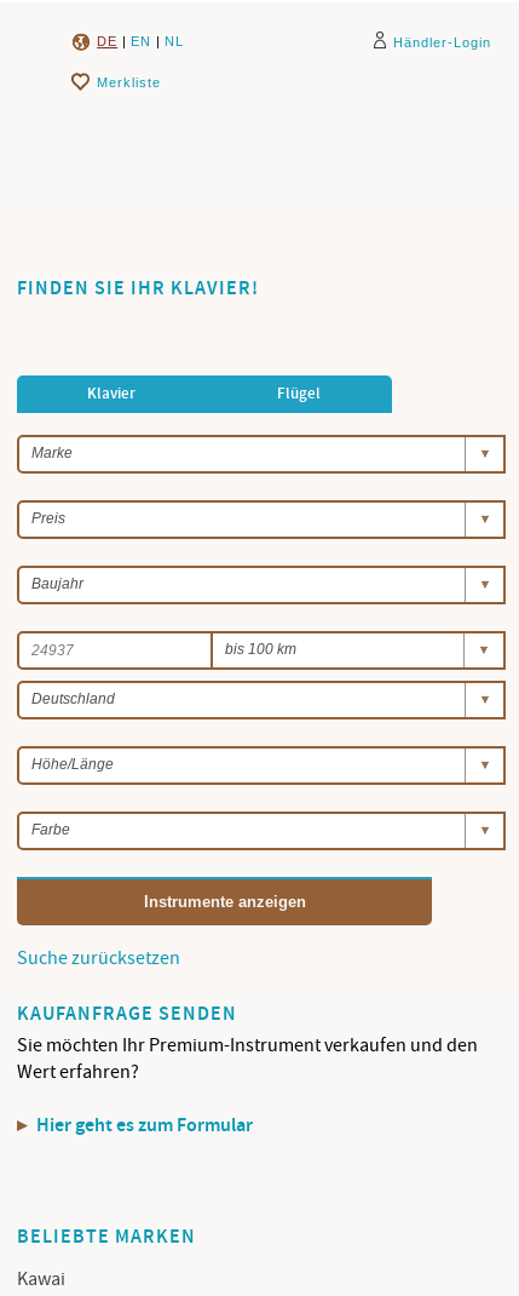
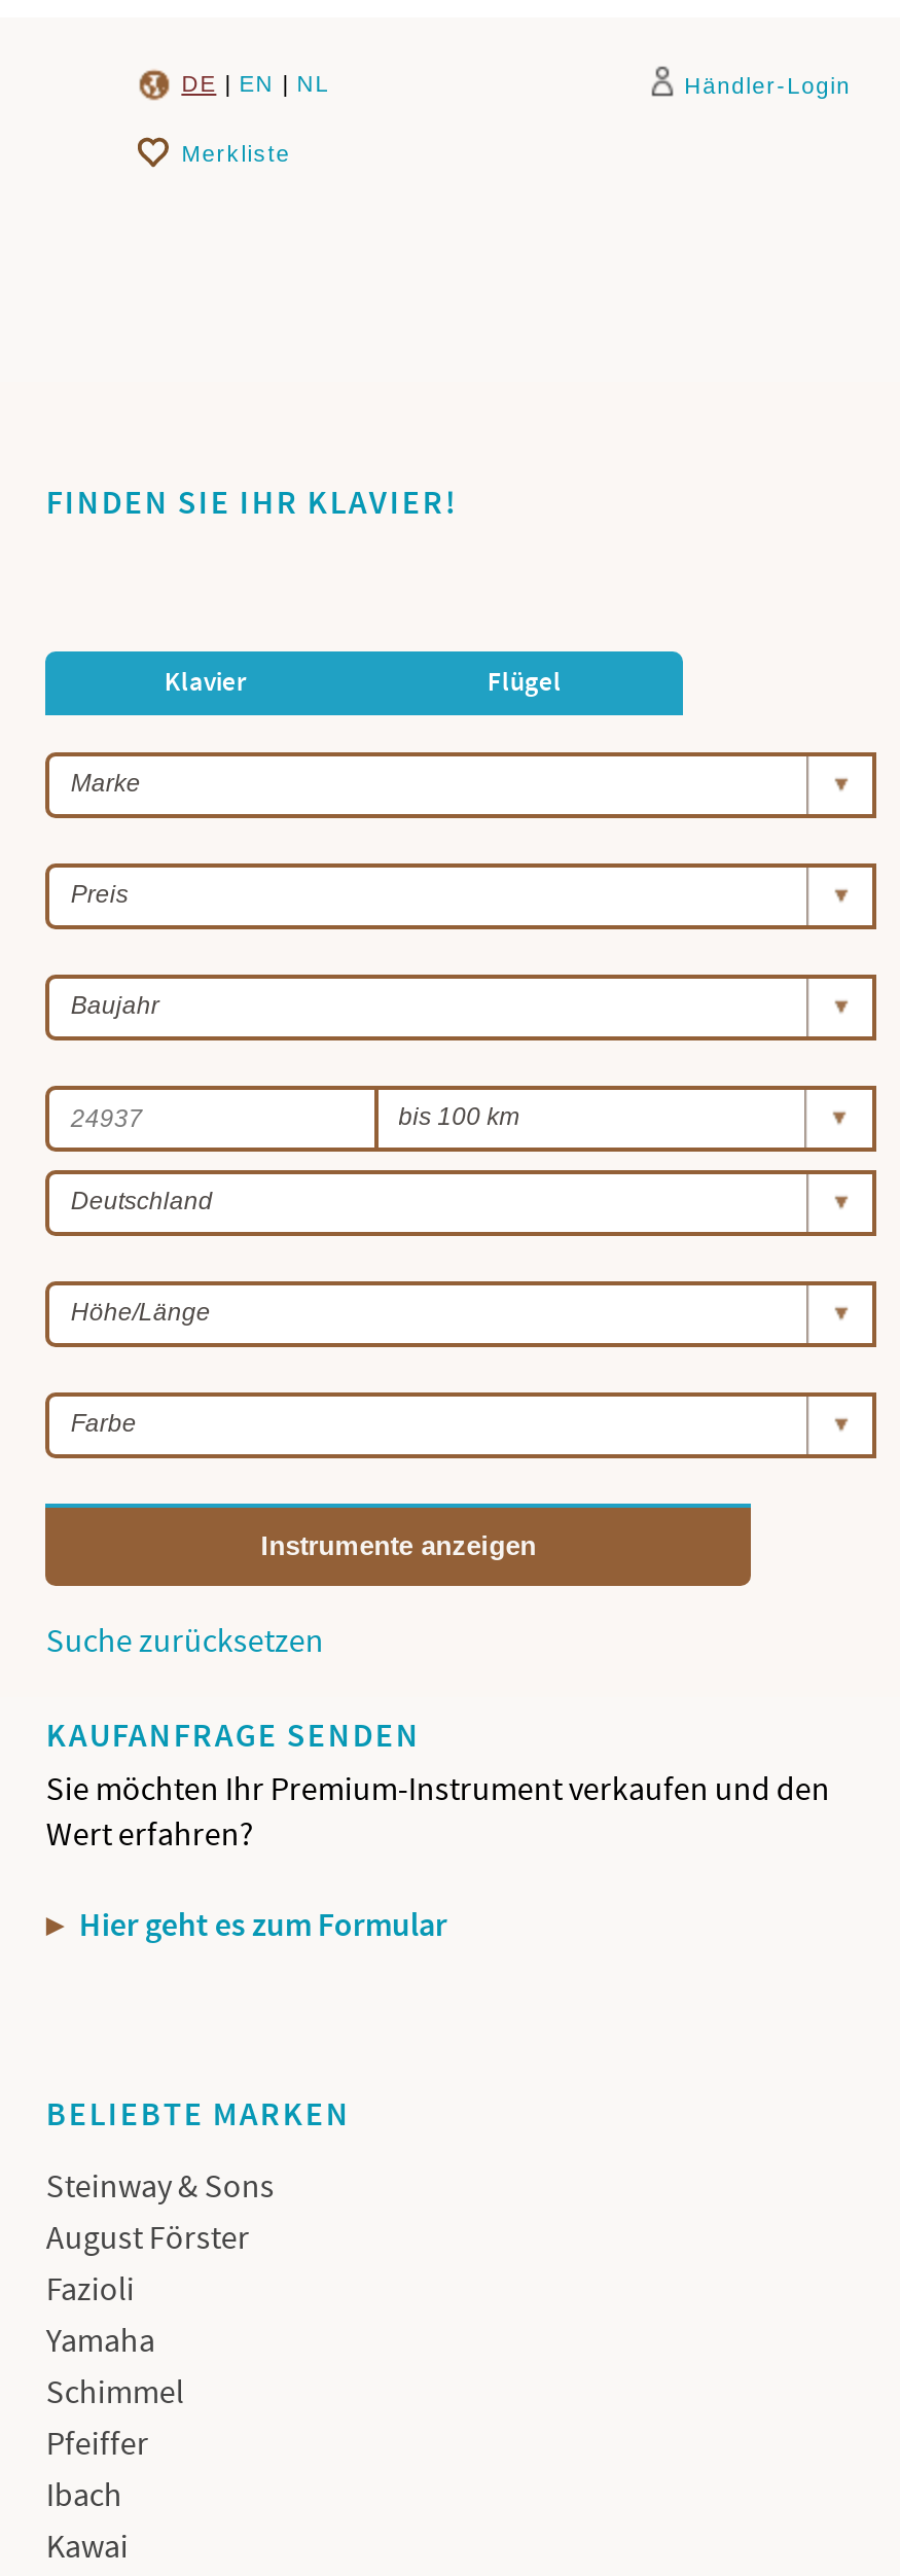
none -> [46,2166,274,2516] Steinway & Sons | August Förster | Fazioli | Yamaha | Schimmel | Pfeiffer | Ibach

